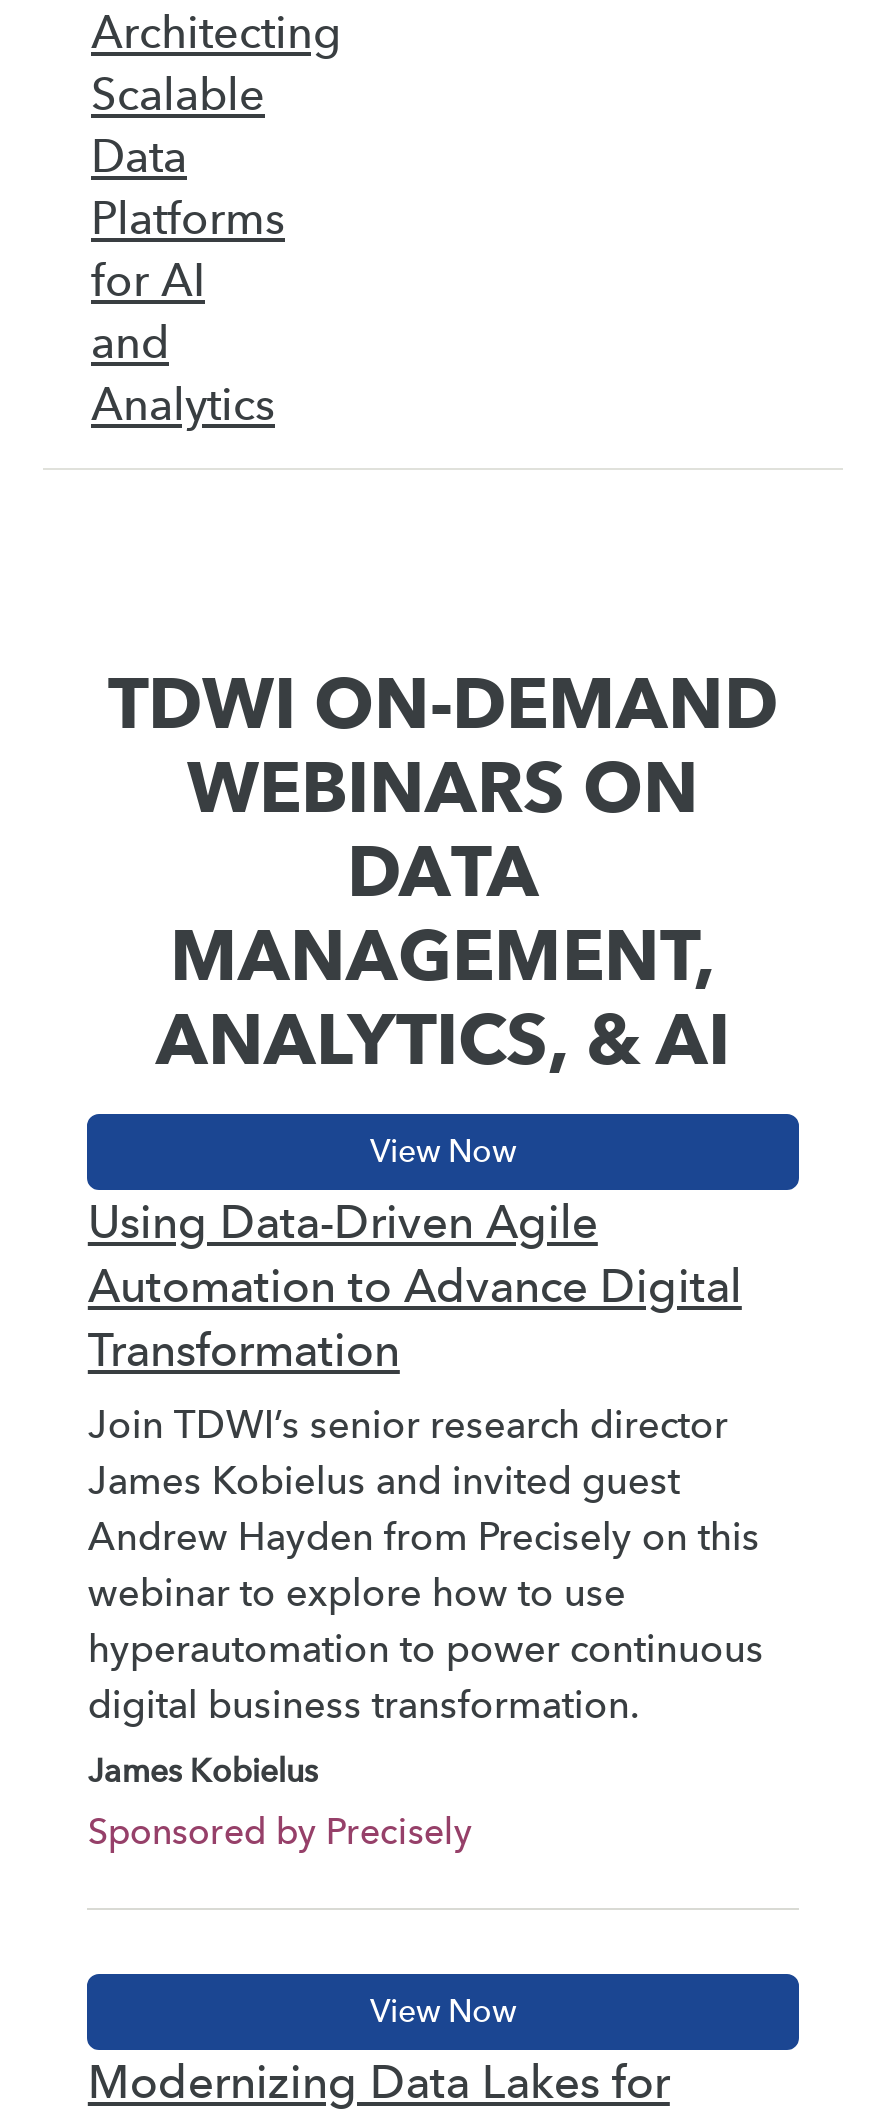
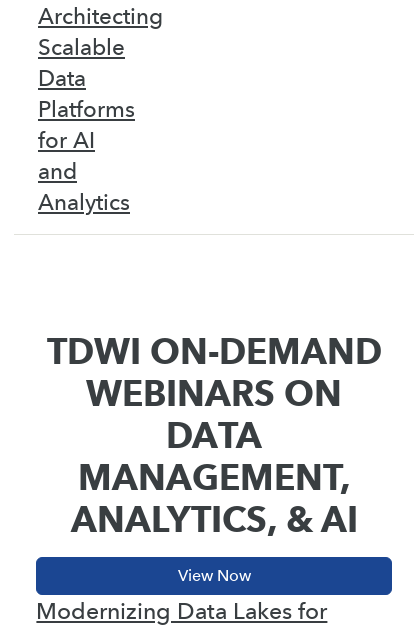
[88,1193,764,1854] Using Data-Driven Agile | Automation to Advance Digital | Transformation | Join TDWI’s senior research director | James Kobielus and invited guest | Andrew Hayden from Precisely on this | webinar to explore how to use | hyperautomation to power continuous | digital business transformation. | James Kobielus | Sponsored by Precisely -> none

